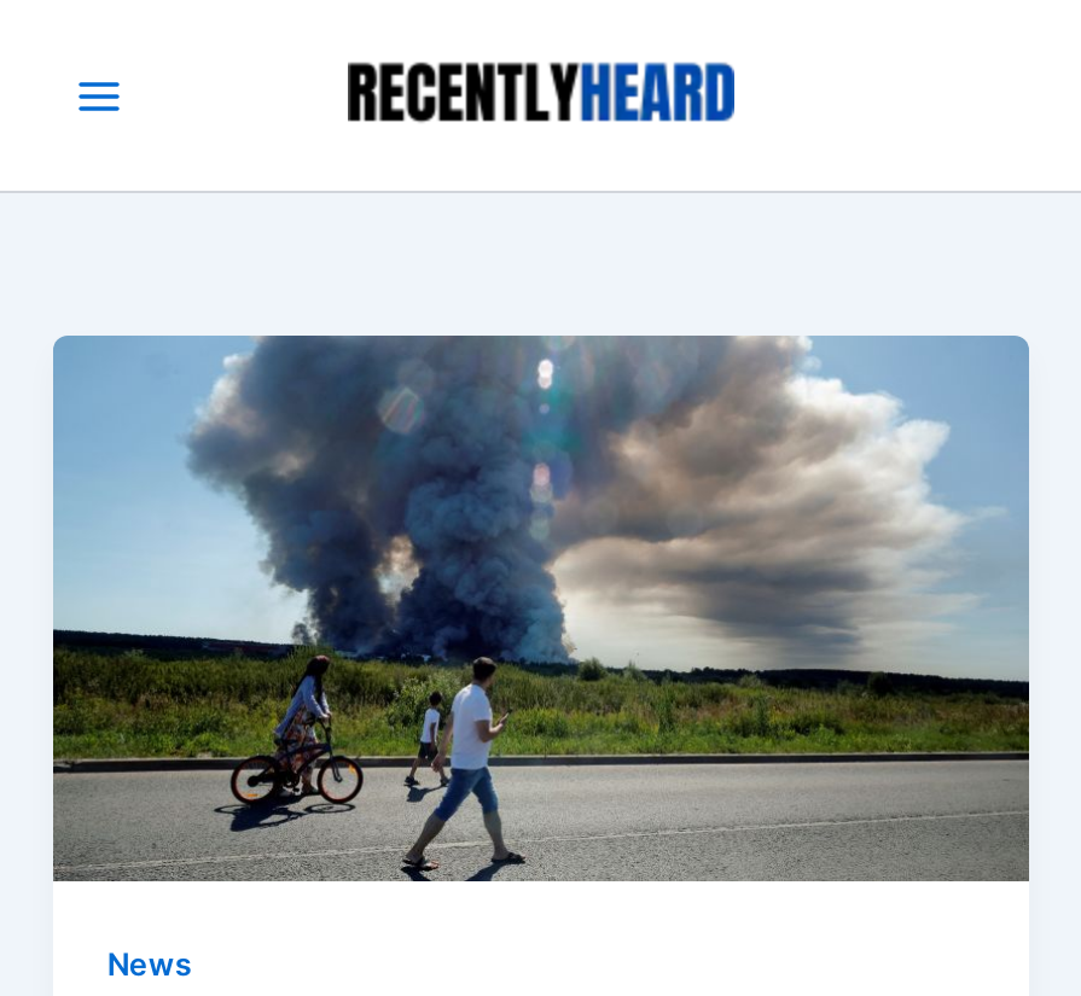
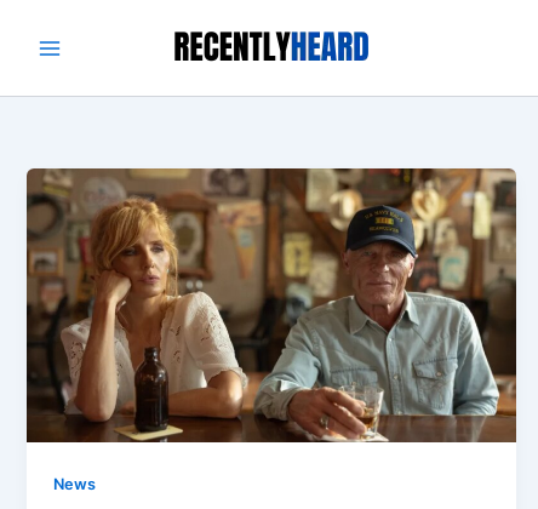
[53,333,1029,884] [image] -> [25,167,517,444] [image]

